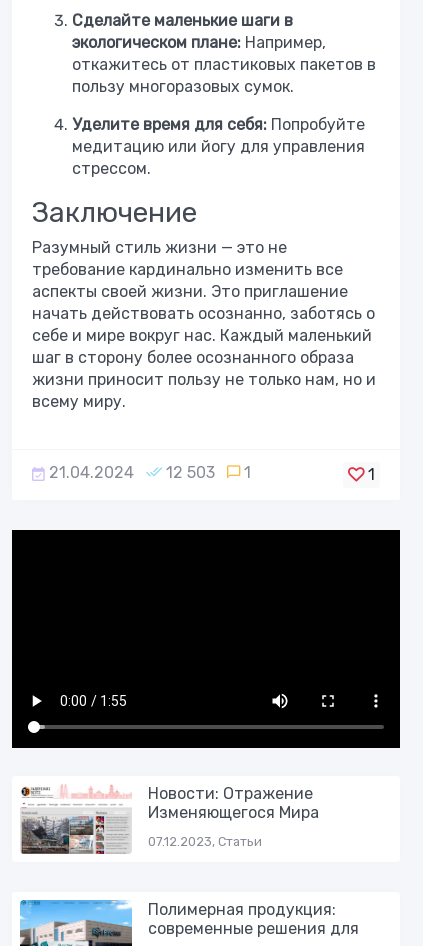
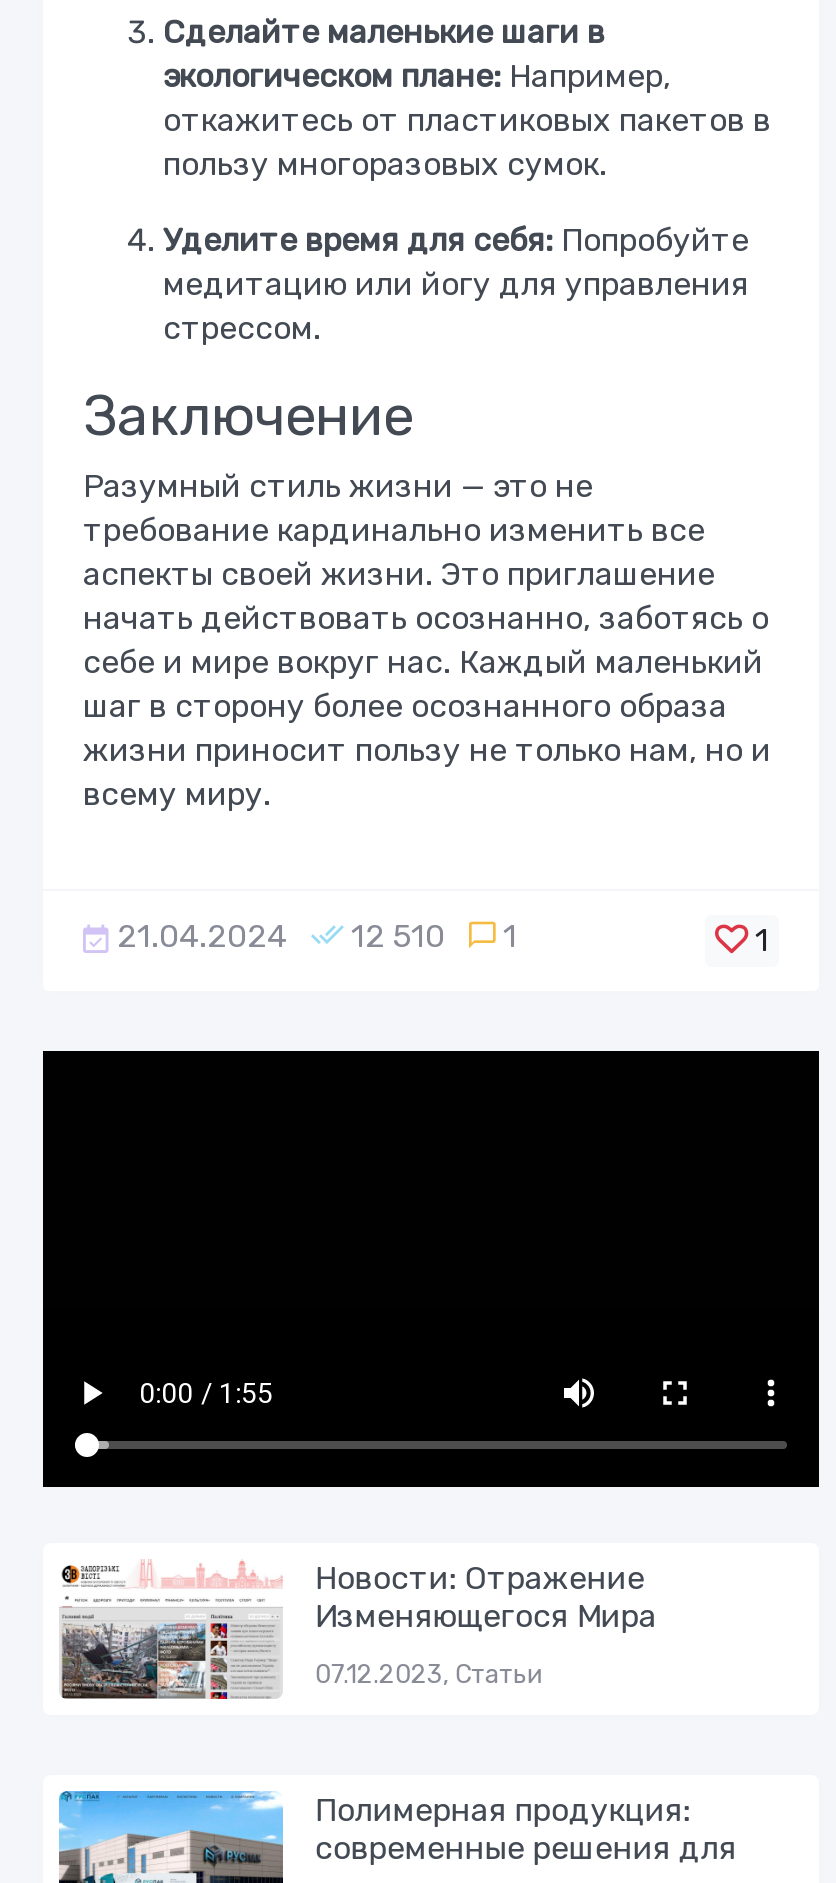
[45,463,251,482] 21.04.2024 12 503 1 -> [109,917,517,955] 21.04.2024 12 510 1

